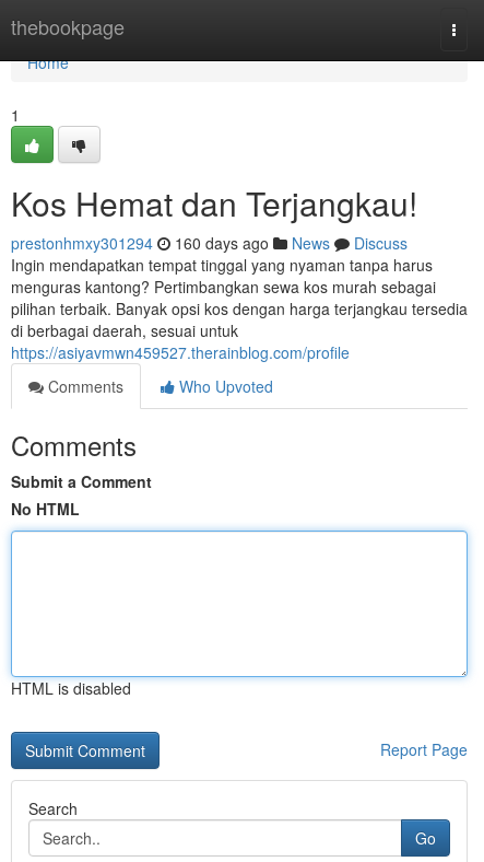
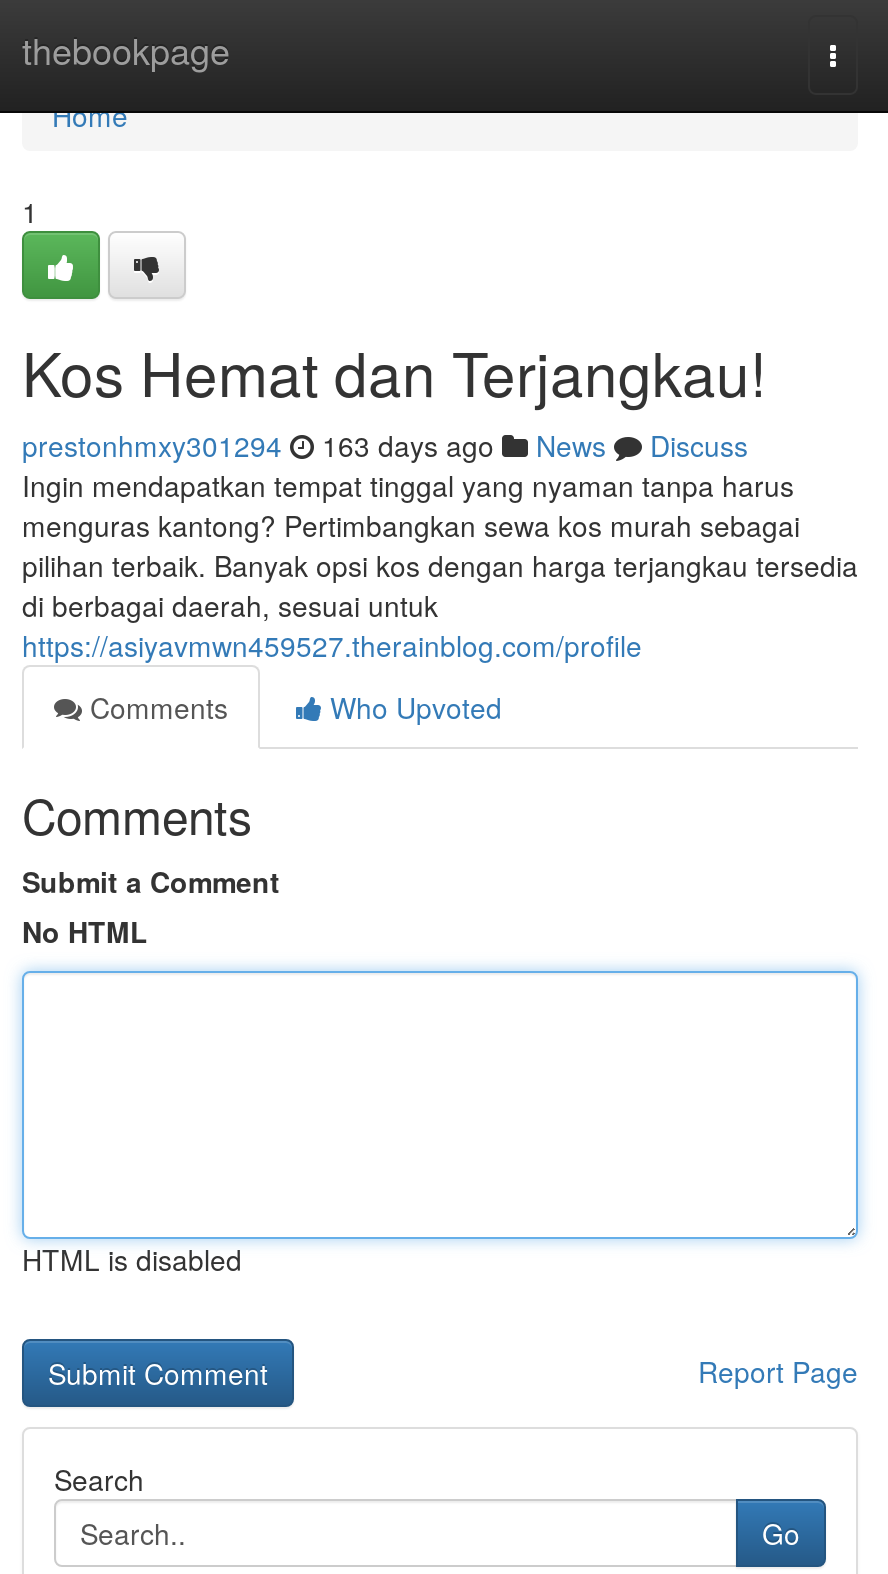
[11,232,408,254] prestonhmxy301294 160 days ago News Discuss -> [22,425,748,465] prestonhmxy301294 163 days ago News Discuss

